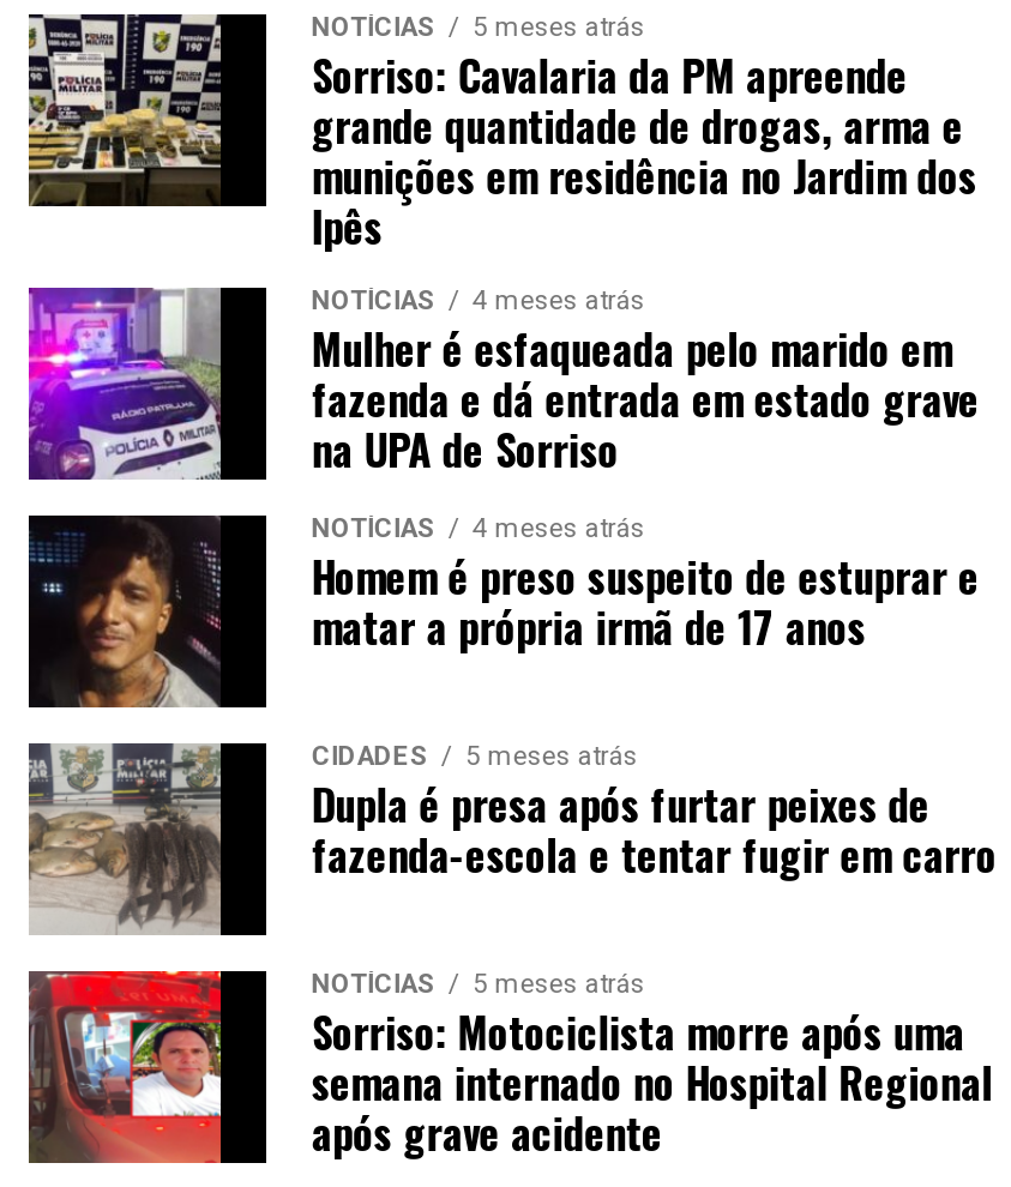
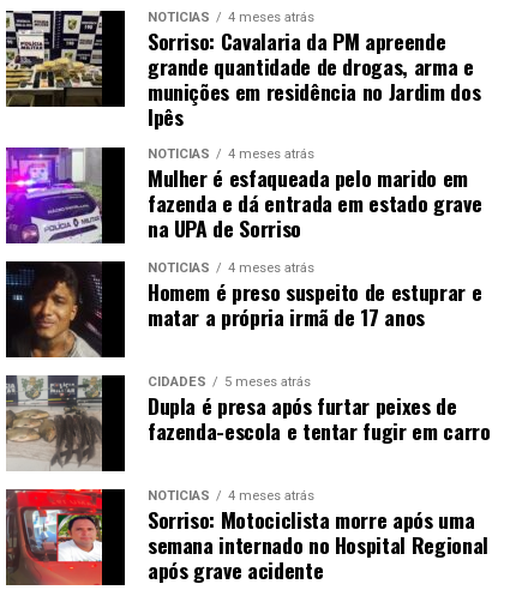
[312,12,645,43] NOTÍCIAS 5 meses atrás -> [147,10,314,25] NOTÍCIAS 4 meses atrás
[312,969,645,1000] NOTÍCIAS 5 meses atrás -> [147,488,314,504] NOTÍCIAS 4 meses atrás

